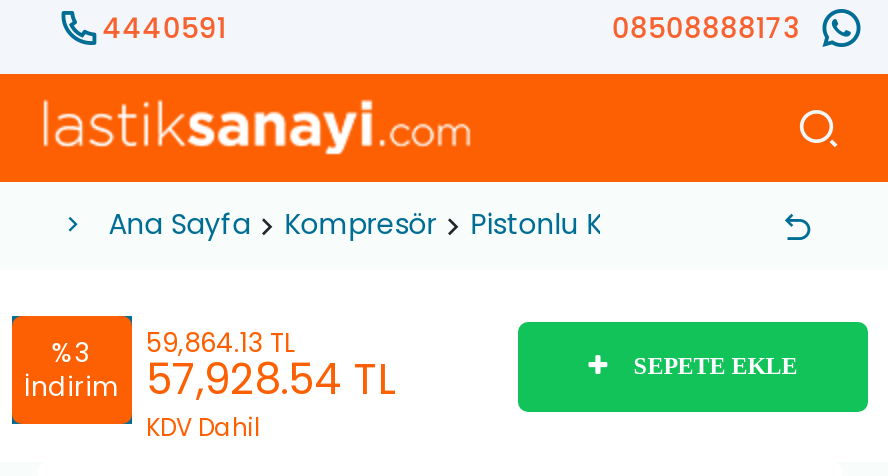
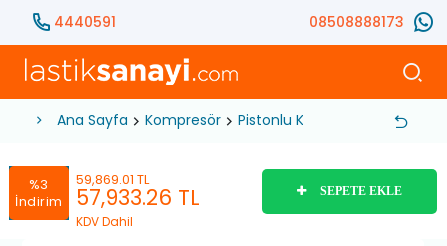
[146,324,294,362] 59,864.13 TL -> [76,170,149,189] 59,869.01 TL
[146,350,398,408] 57,928.54 TL -> [76,183,200,212] 57,933.26 TL

